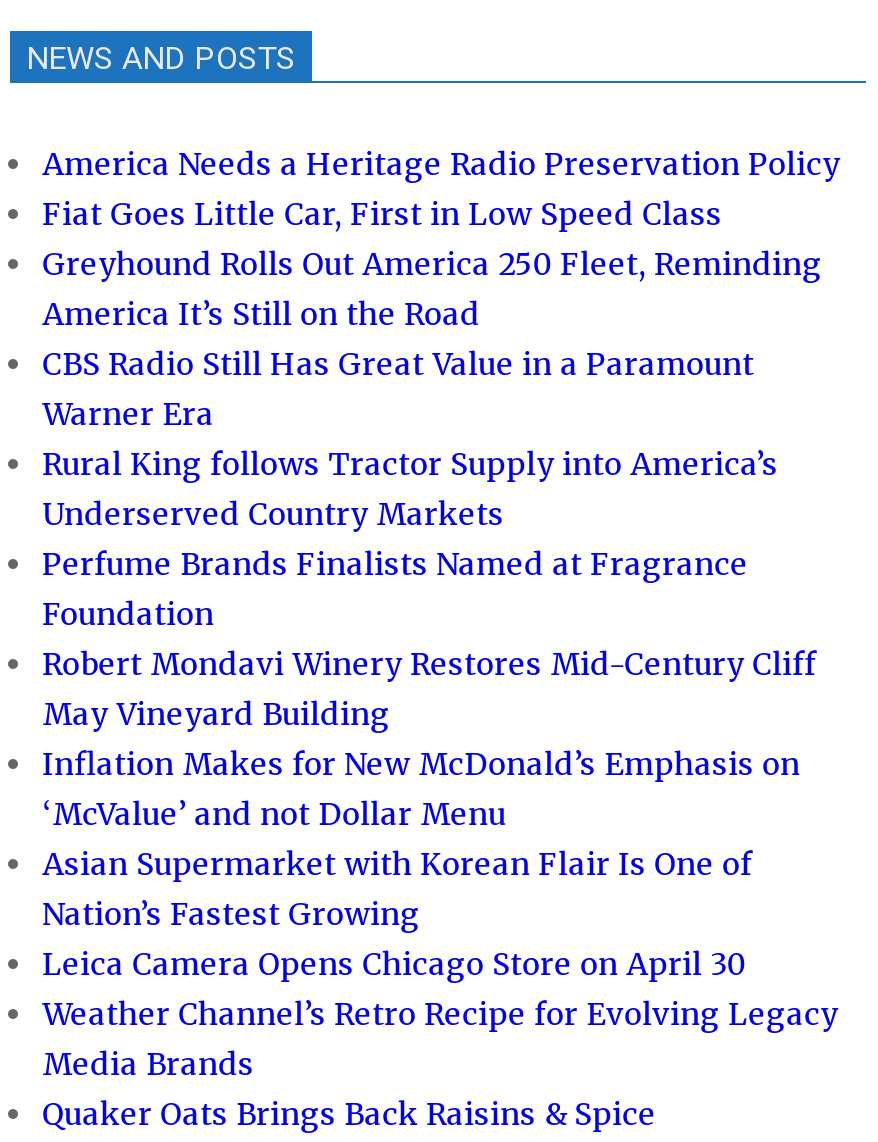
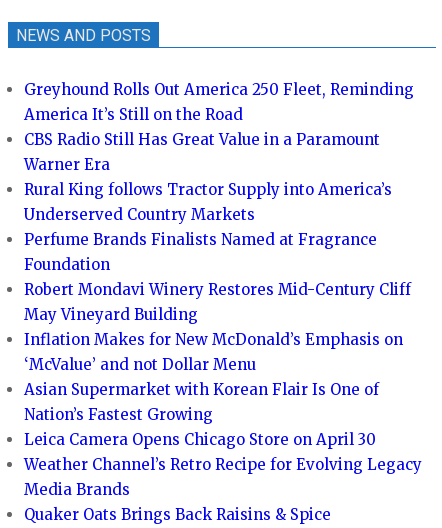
[42,146,840,234] America Needs a Heritage Radio Preservation Policy | Fiat Goes Little Car, First in Low Speed Class -> none

